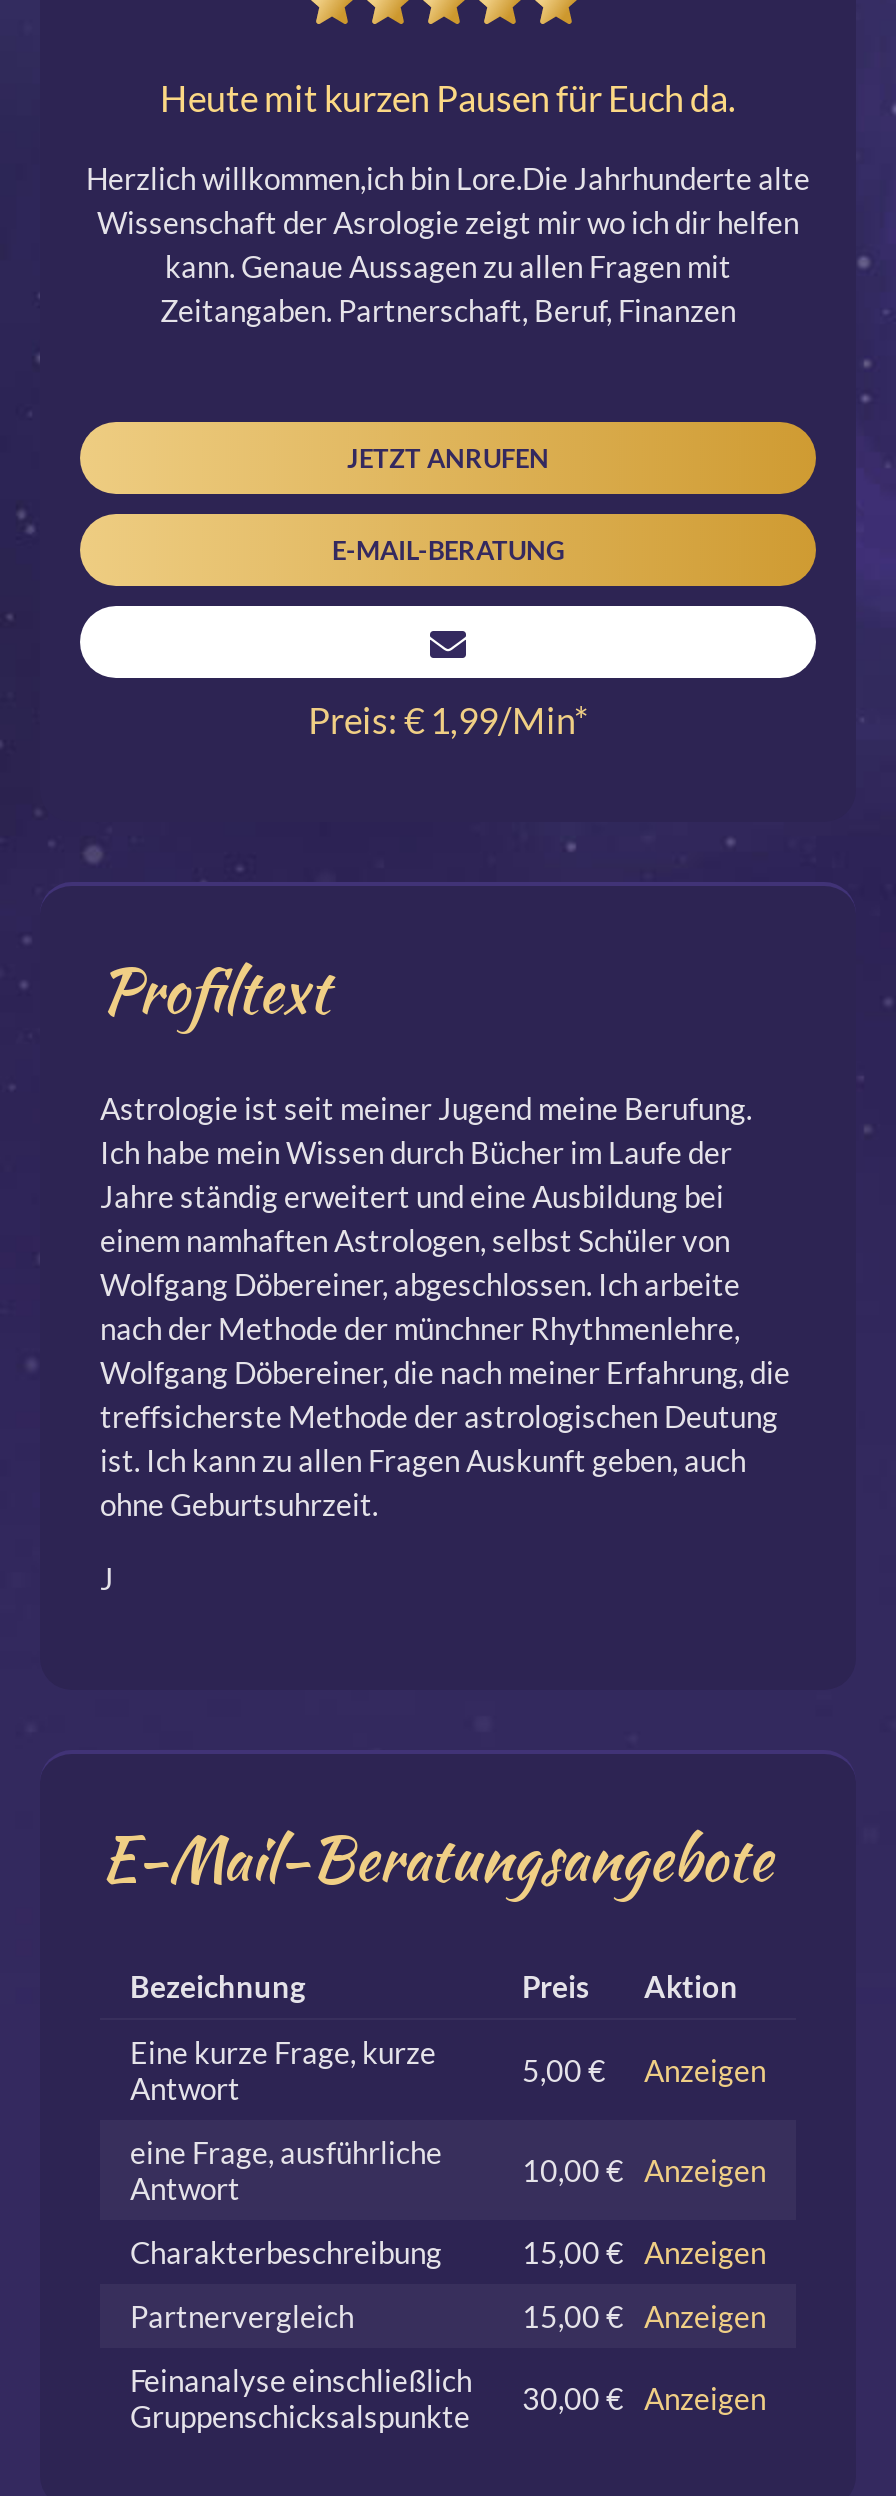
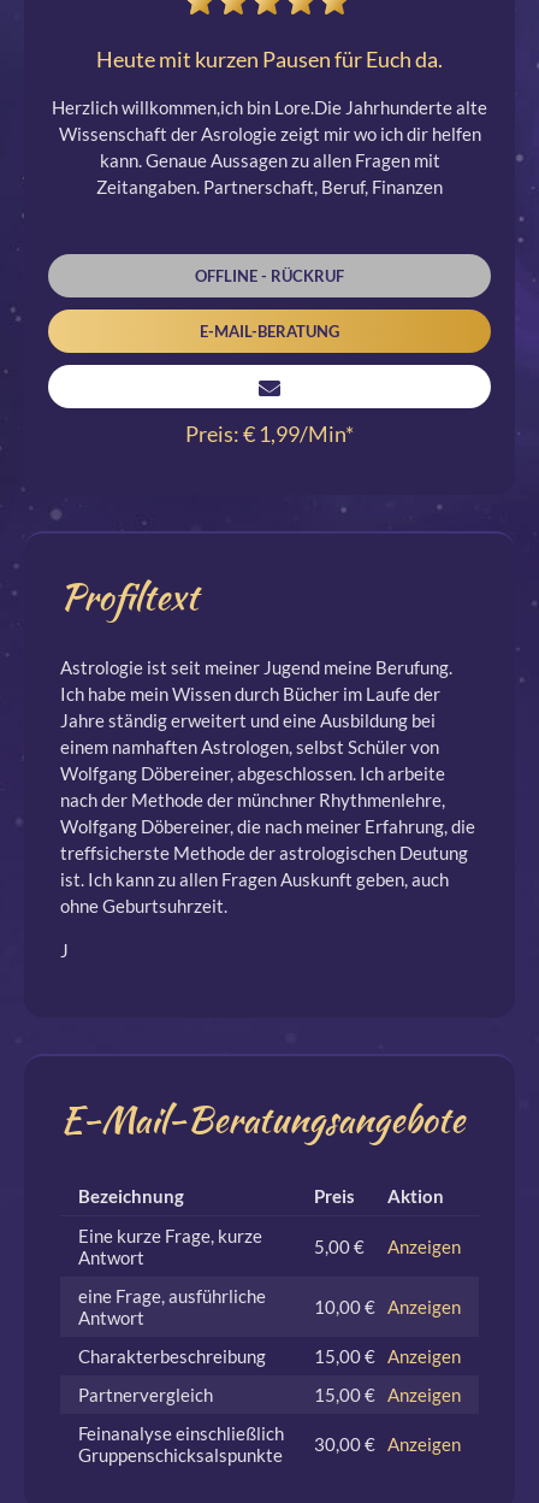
[347,442,549,474] JETZT ANRUFEN -> [195,266,344,285] OFFLINE - RÜCKRUF

